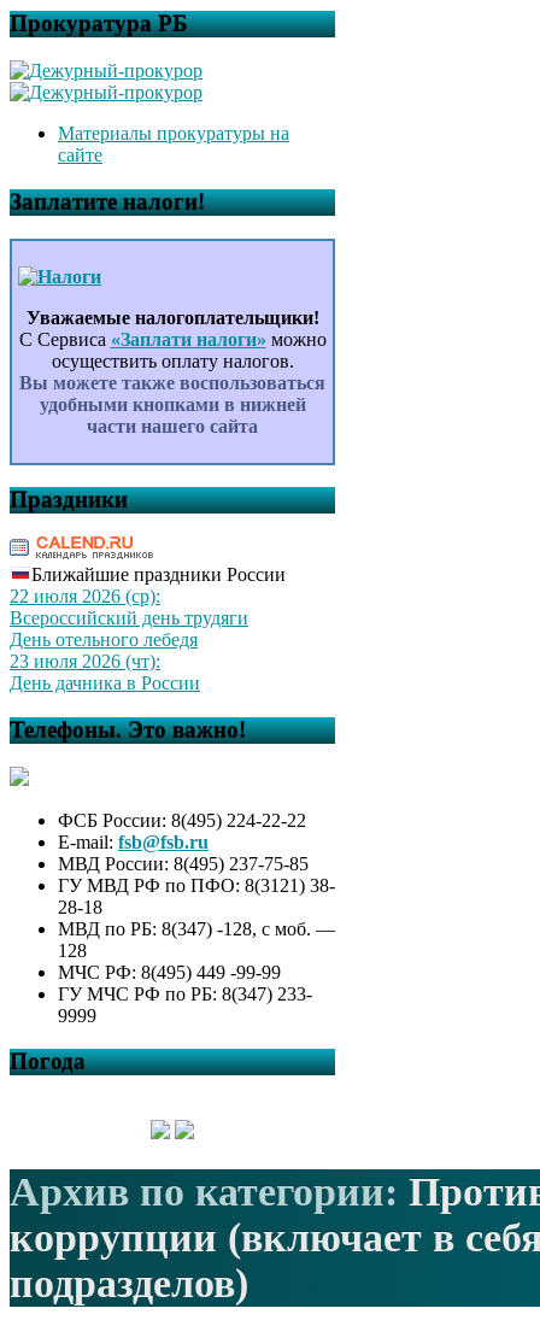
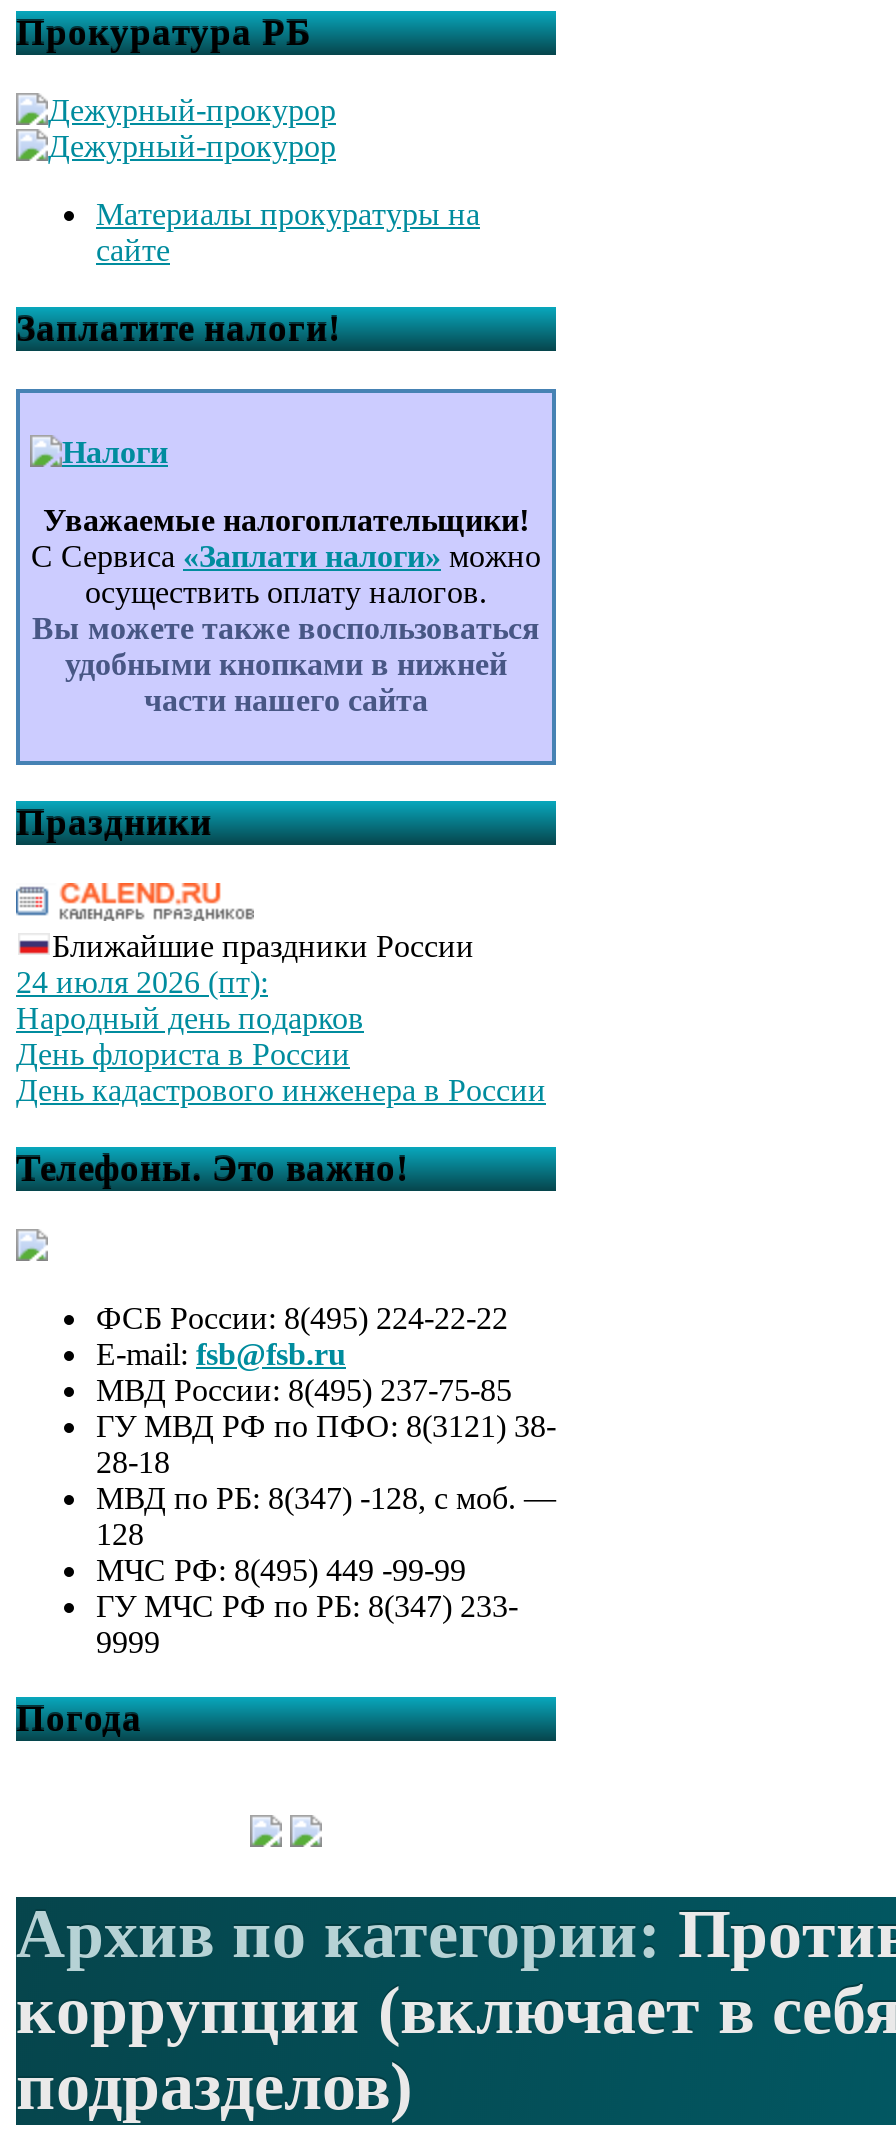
[10,586,248,693] 22 июля 2026 (ср): | Всероссийский день трудяги | День отельного лебедя | 23 июля 2026 (чт): | День дачника в России -> [16,965,546,1107] 24 июля 2026 (пт): | Народный день подарков | День флориста в России | День кадастрового инженера в России

